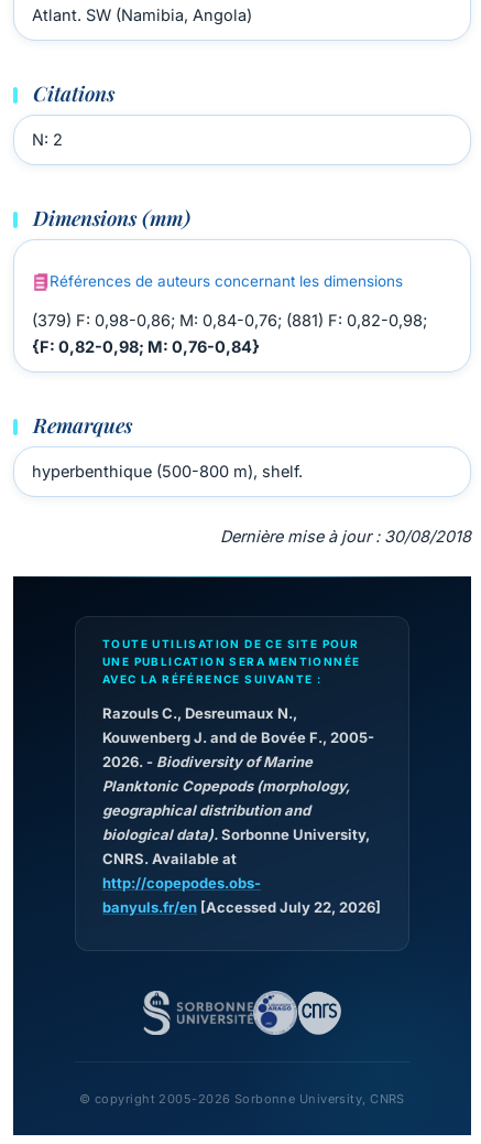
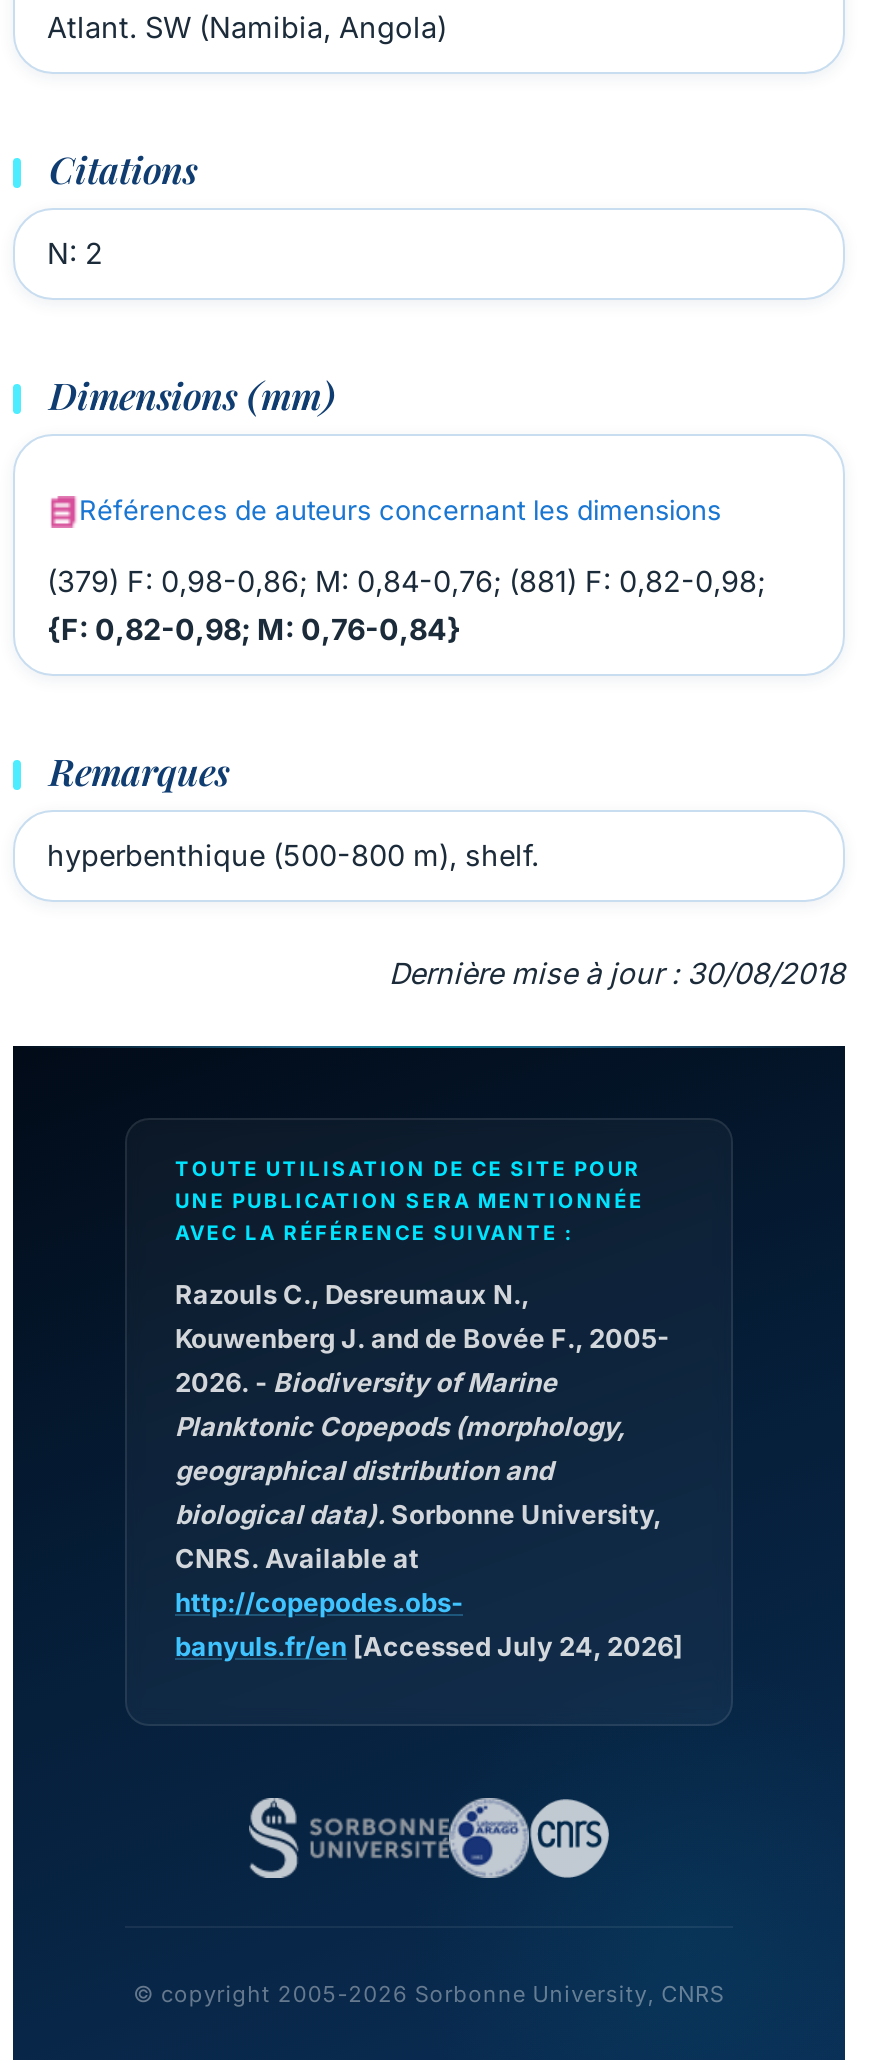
[102,898,381,916] banyuls.fr/en [Accessed July 22, 2026] -> [175,1630,683,1662] banyuls.fr/en [Accessed July 24, 2026]

